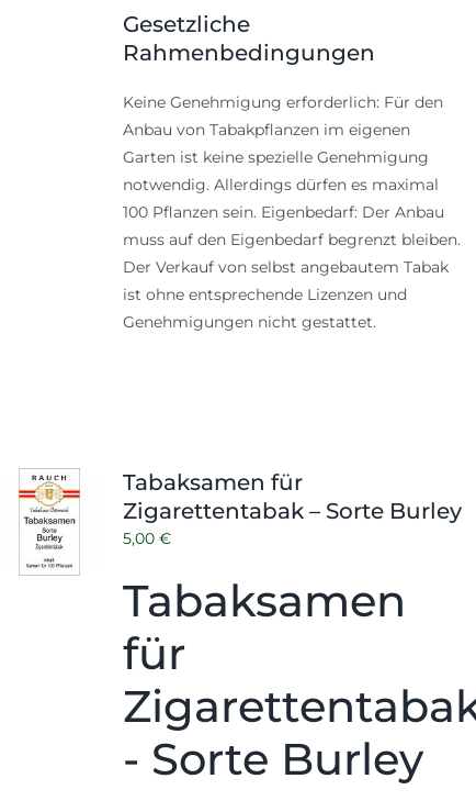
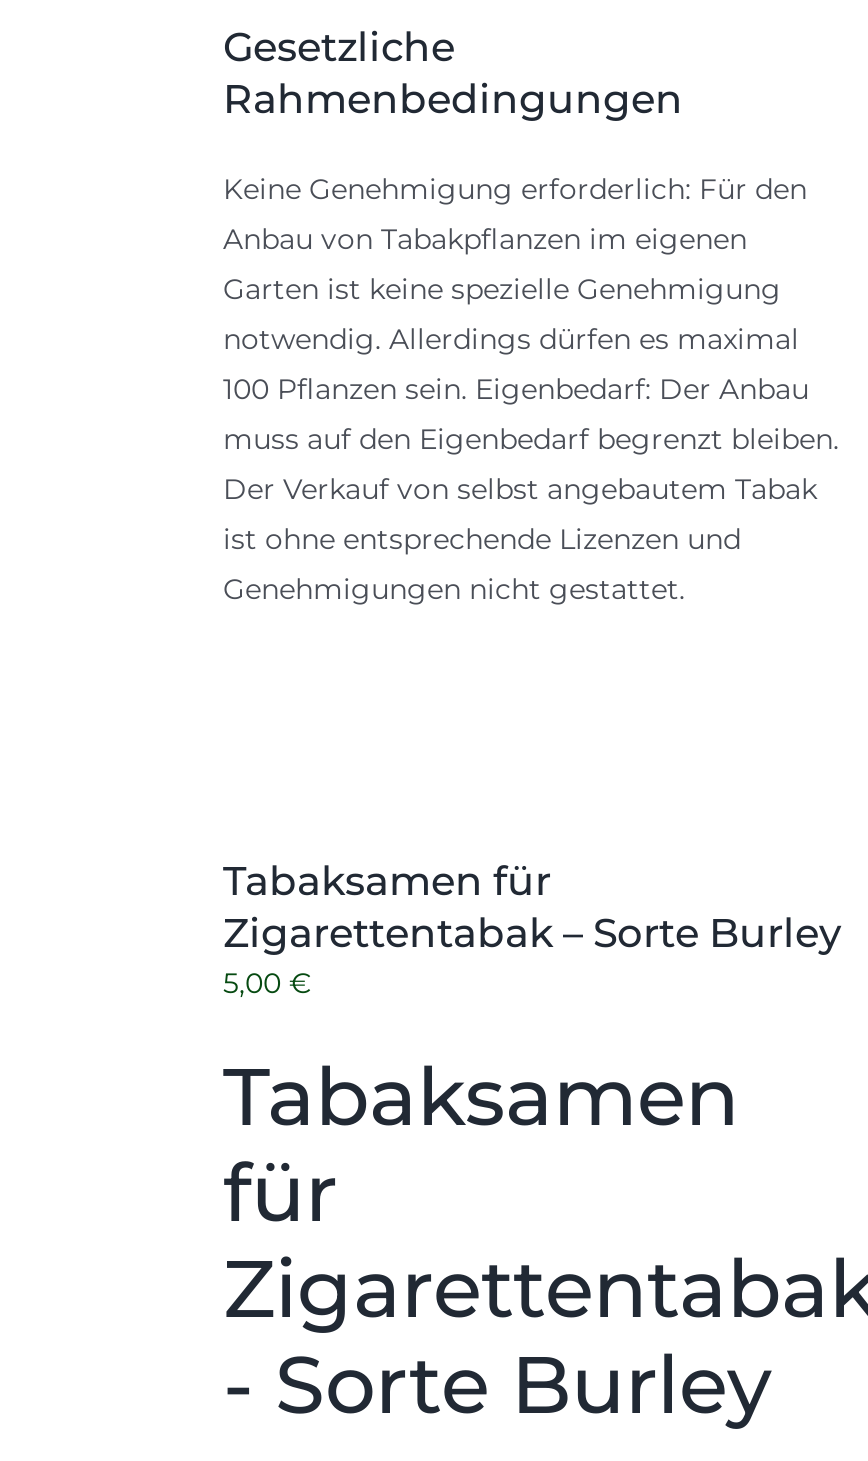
[18,468,81,576] [image] -> none

